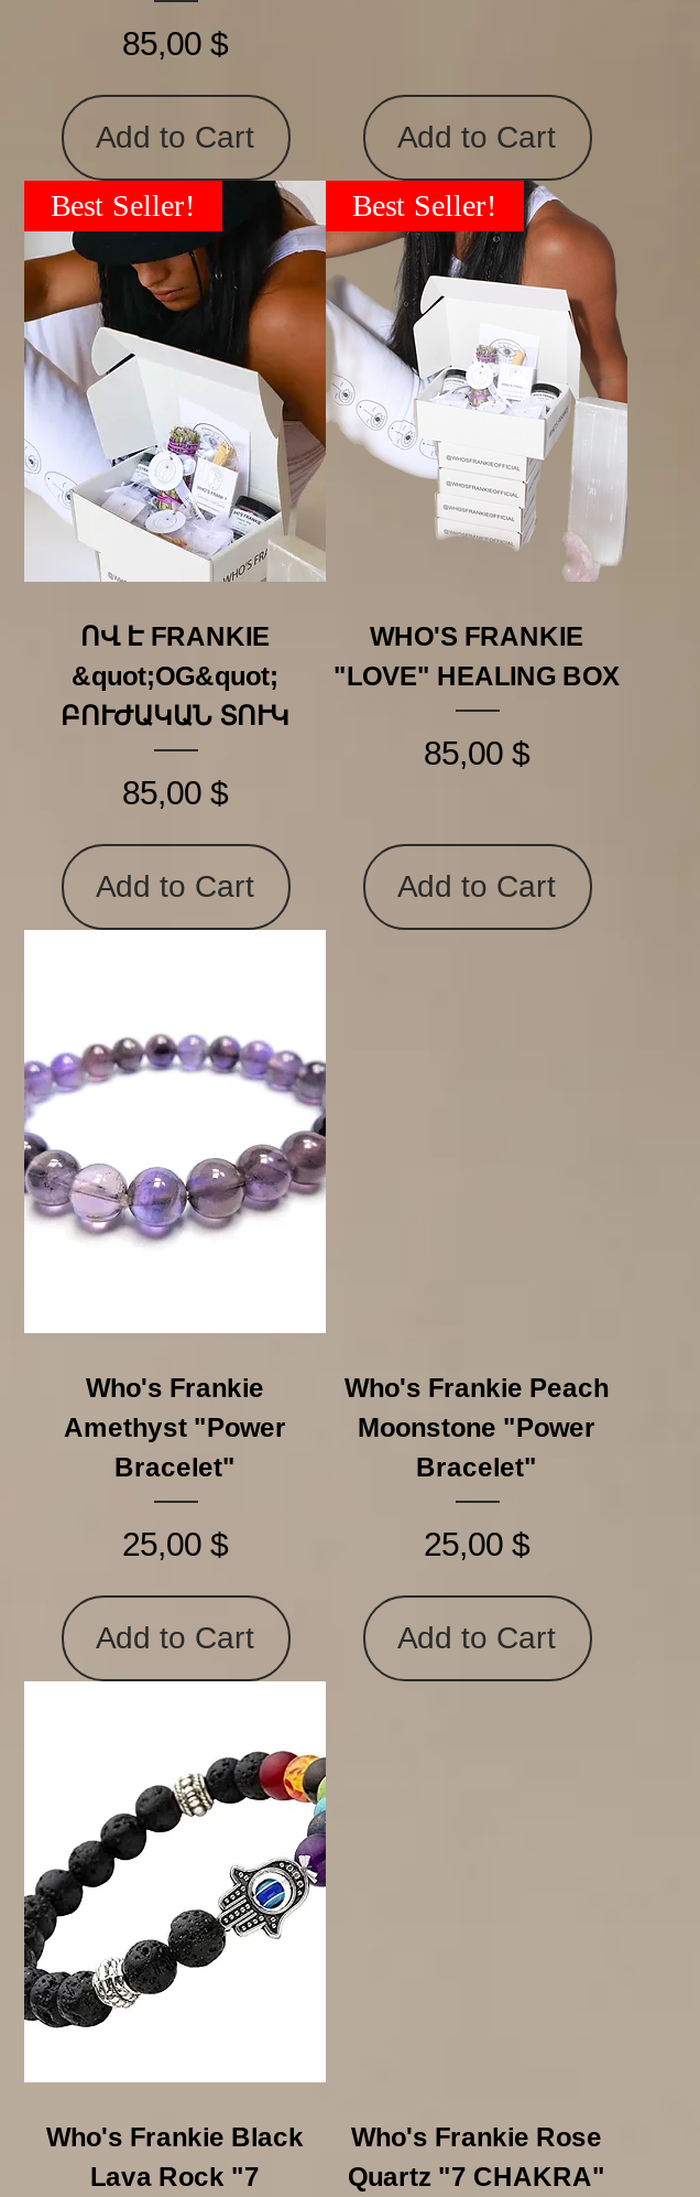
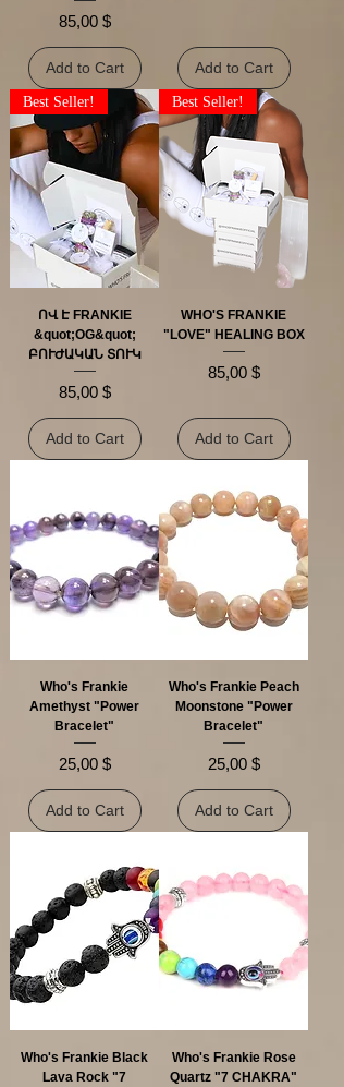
none -> [159,459,309,661] [image]
none -> [158,831,309,1031] [image]

